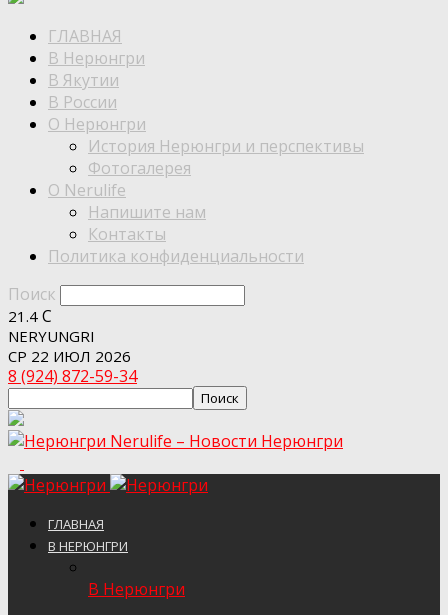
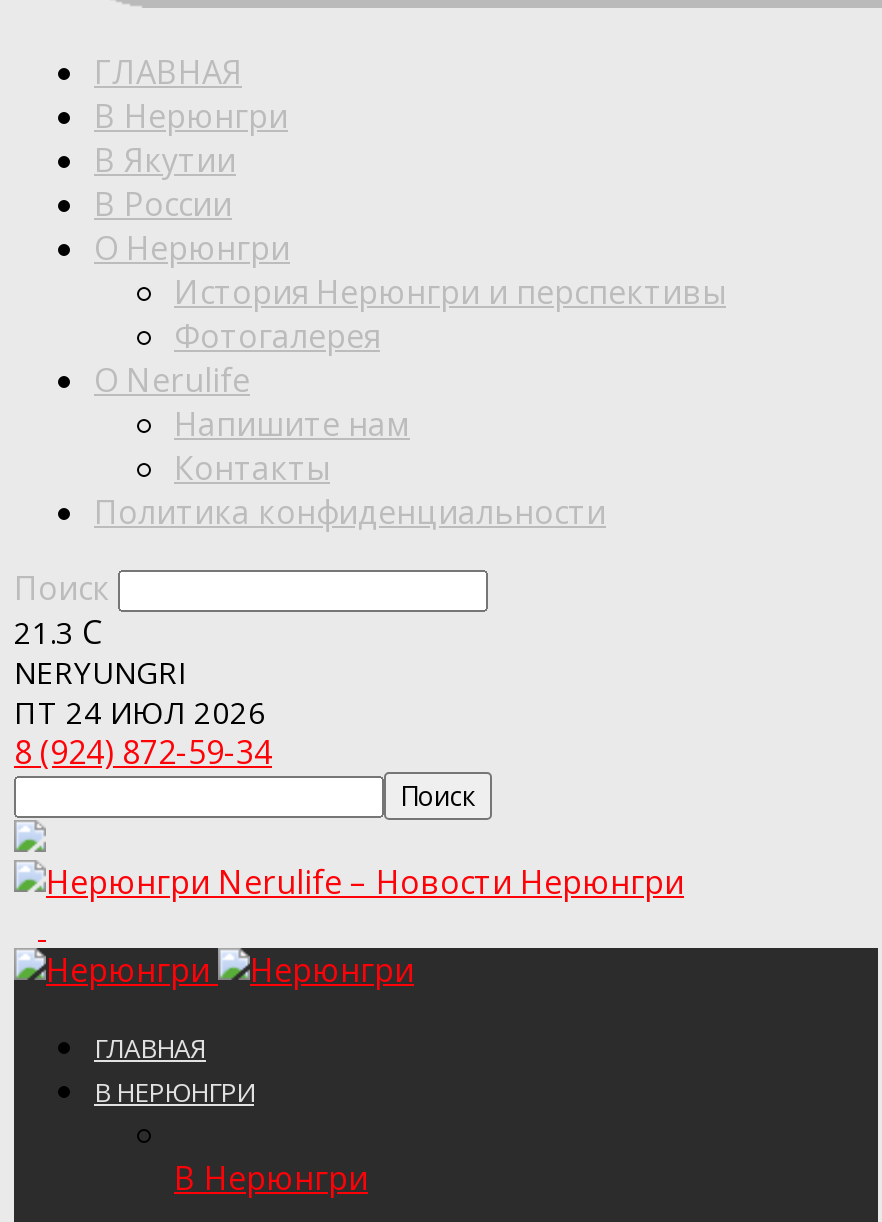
[8,305,52,327] 21.4 C -> [14,610,102,654] 21.3 C
[8,346,131,366] СР 22 ИЮЛ 2026 -> [14,692,266,732] ПТ 24 ИЮЛ 2026

